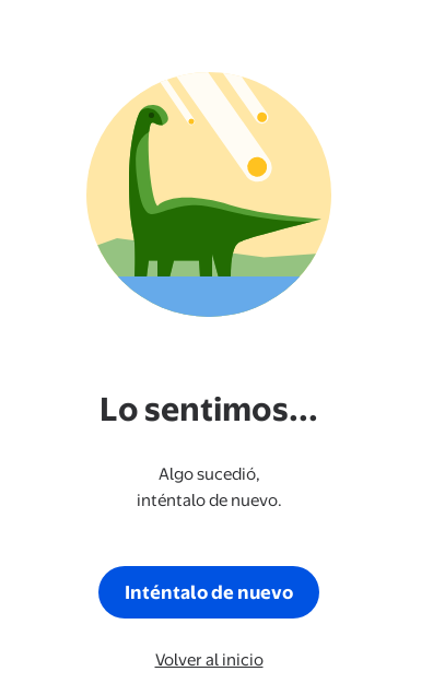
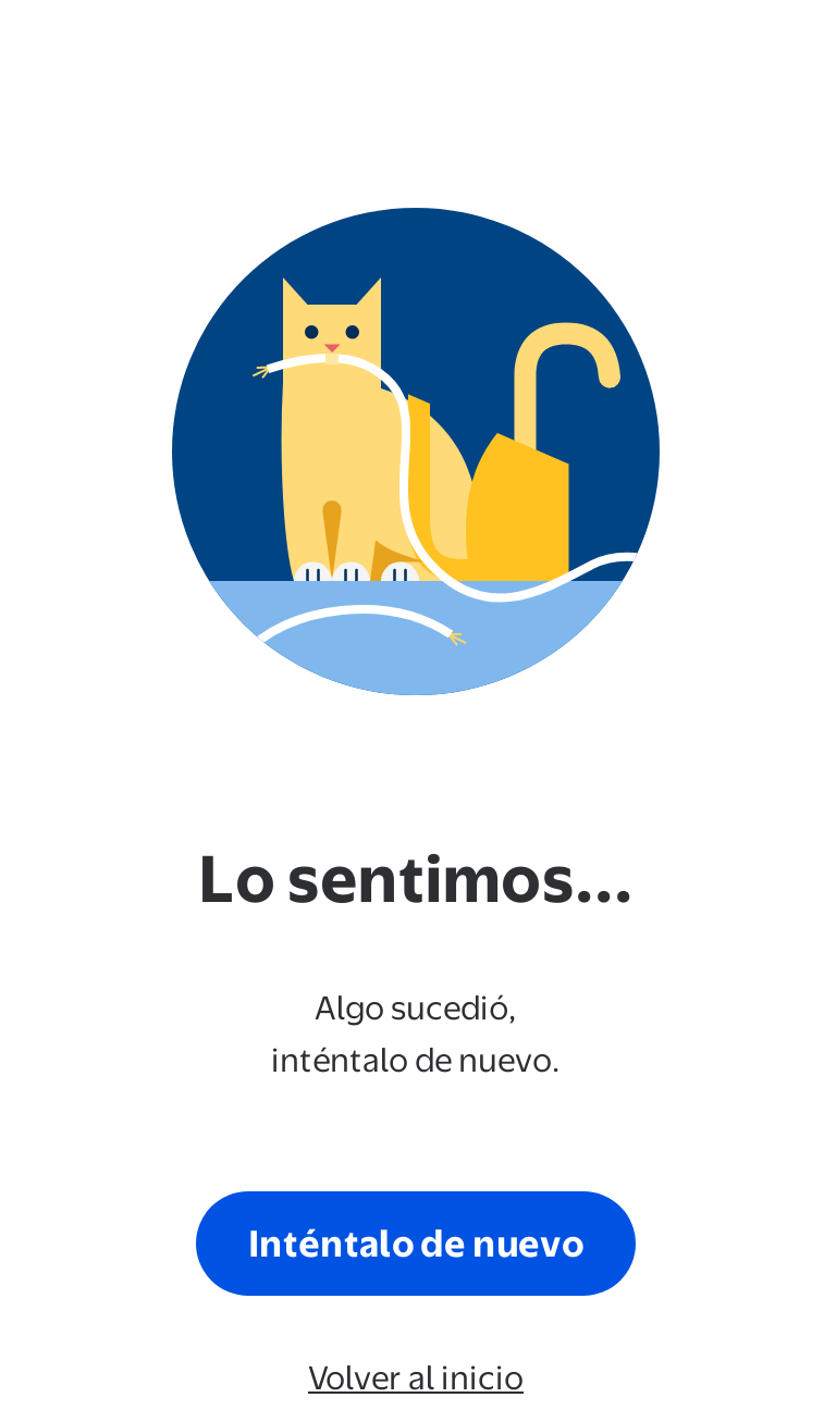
[86,72,331,292] [image] -> [170,206,662,647] [image]

